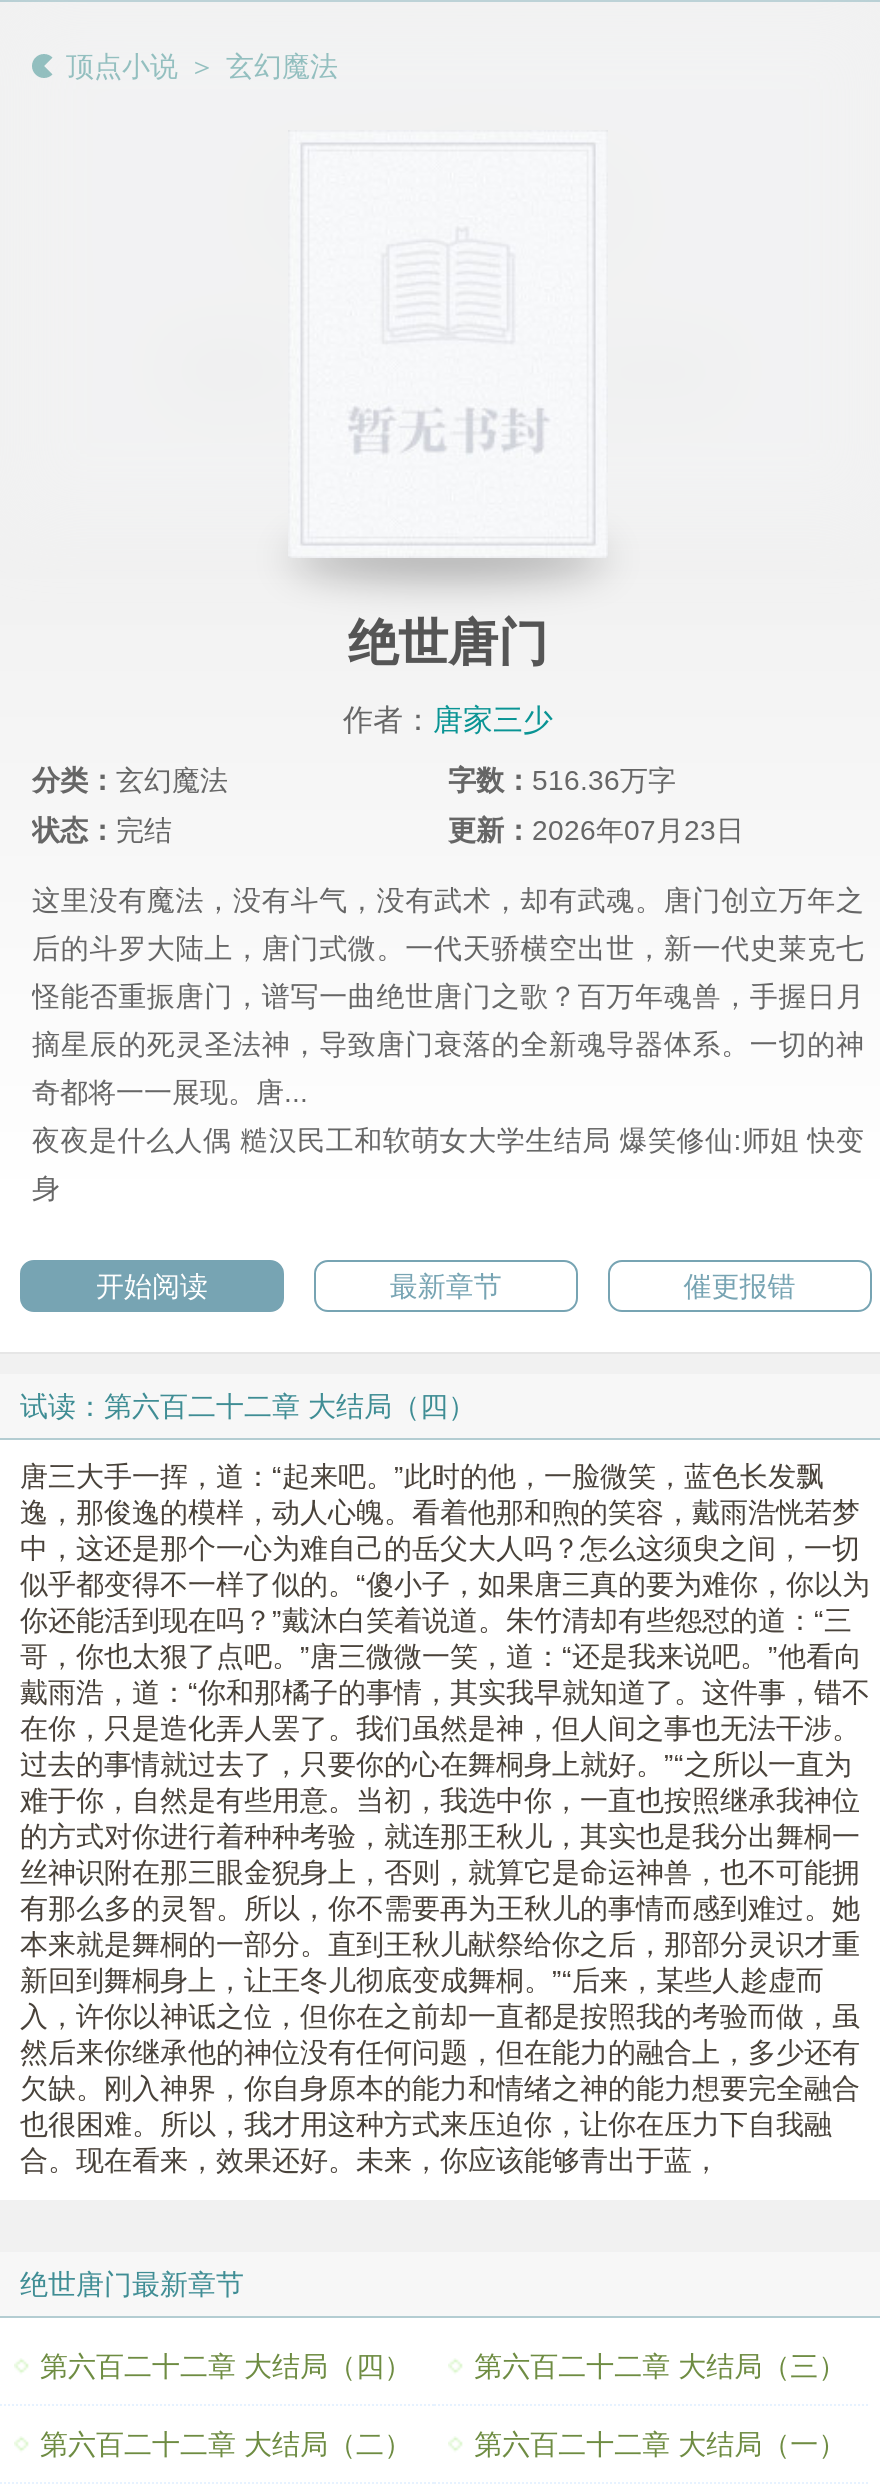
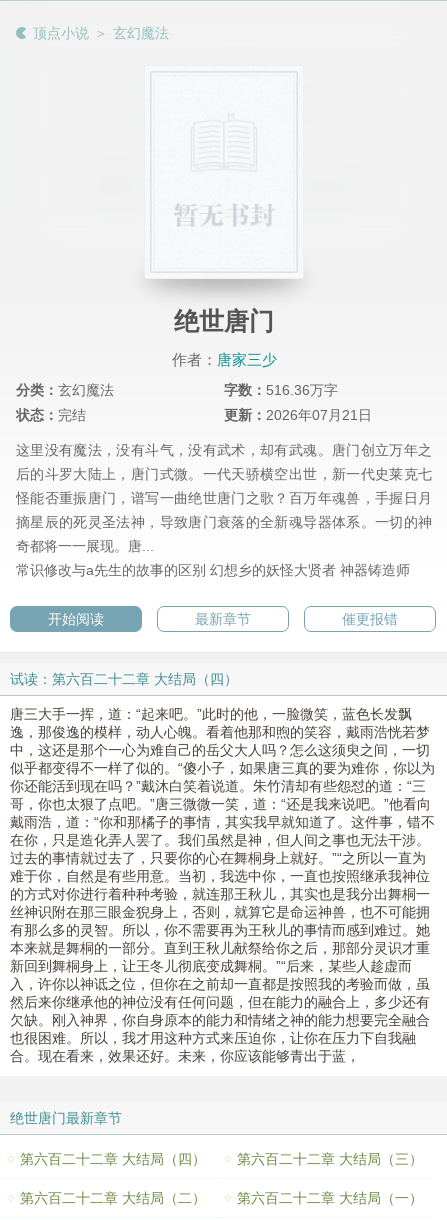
[448,815,744,847] 更新：2026年07月23日 -> [224,407,372,423] 更新：2026年07月21日
[32,1125,864,1205] 夜夜是什么人偶 糙汉民工和软萌女大学生结局 爆笑修仙:师姐 快变 | 身 -> [16,562,410,578] 常识修改与a先生的故事的区别 幻想乡的妖怪大贤者 神器铸造师

